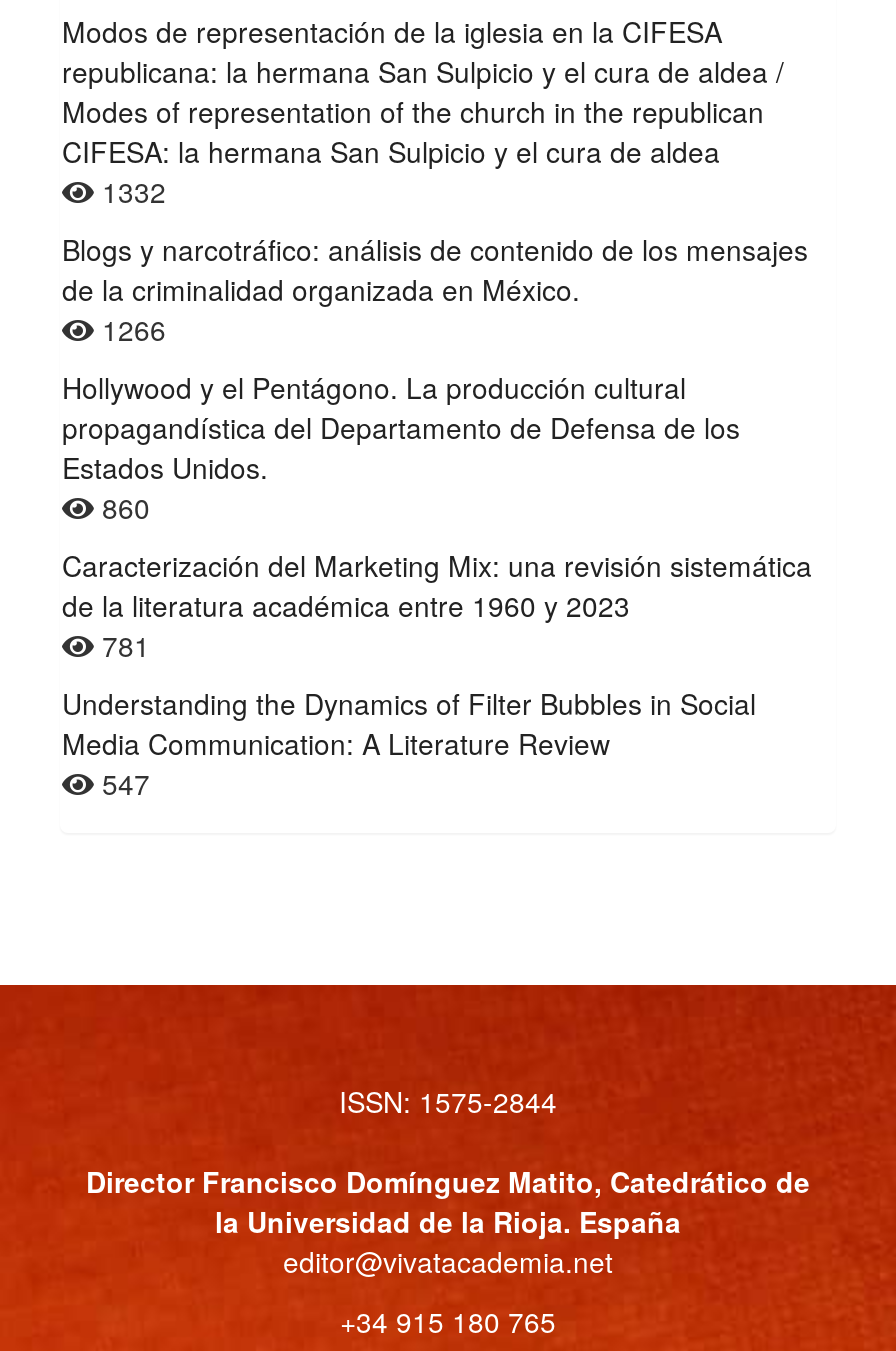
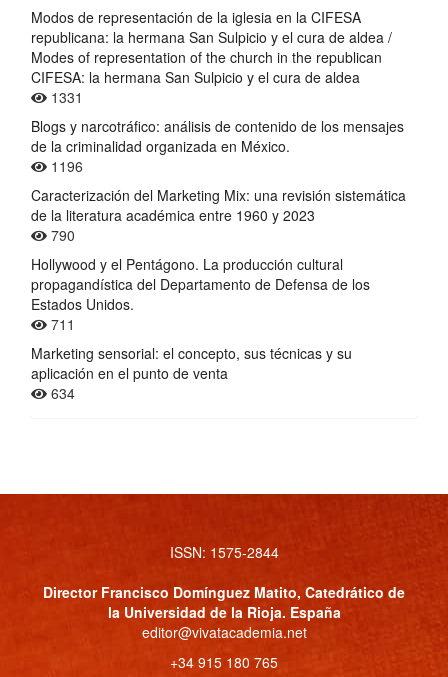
[94,171,166,211] 1332 -> [47,87,83,107] 1331
[94,309,166,349] 1266 -> [47,156,83,245] 1196 | 790
moved [62,367,740,487] -> [31,254,370,314]: Hollywood y el Pentágono. La producción cultural | propagandística del Departamento de Defensa de los | Estados Unidos.
[62,487,756,803] 860 | 781 | Understanding the Dynamics of Filter Bubbles in Social | Media Communication: A Literature Review | 547 -> [31,314,352,403] 711 | Marketing sensorial: el concepto, sus técnicas y su | aplicación en el punto de venta | 634
moved [62,545,812,625] -> [31,185,406,225]: Caracterización del Marketing Mix: una revisión sistemática | de la literatura académica entre 1960 y 2023

